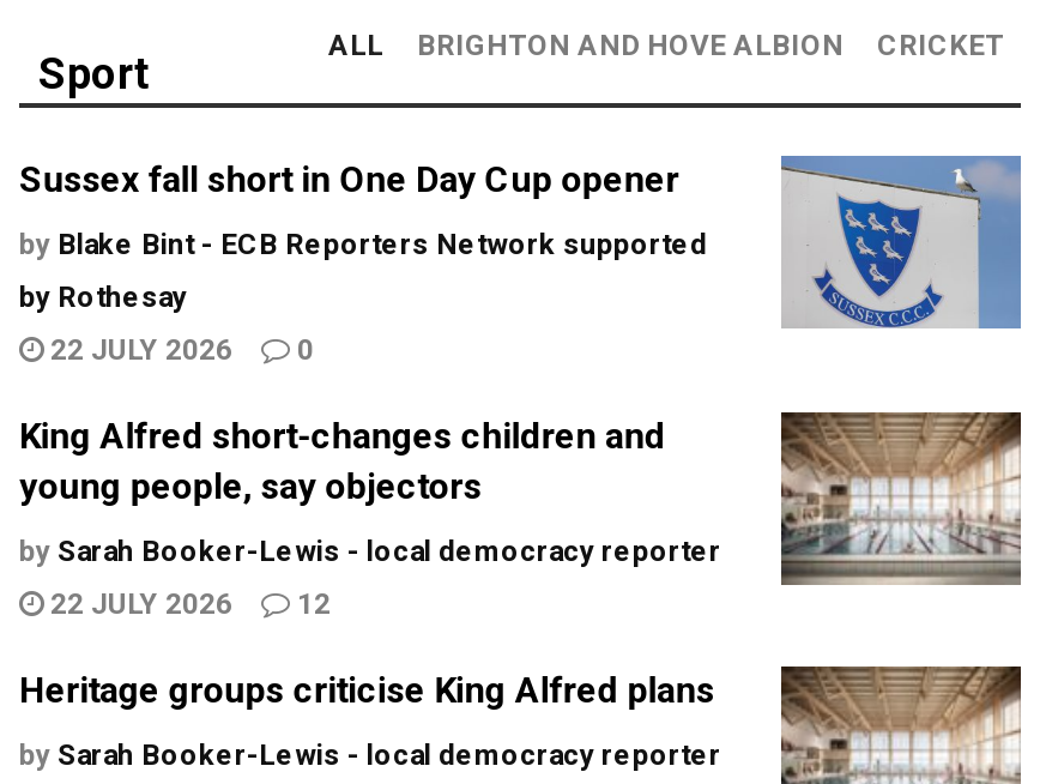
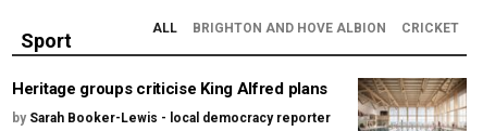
[19,153,1023,621] [image] | Sussex fall short in One Day Cup opener | by Blake Bint - ECB Reporters Network supported | by Rothesay | 22 JULY 2026 | 0 | King Alfred short-changes children and | young people, say objectors | by Sarah Booker-Lewis - local democracy reporter | 22 JULY 2026 | 12 -> none
[779,410,1023,587] [image] -> none

